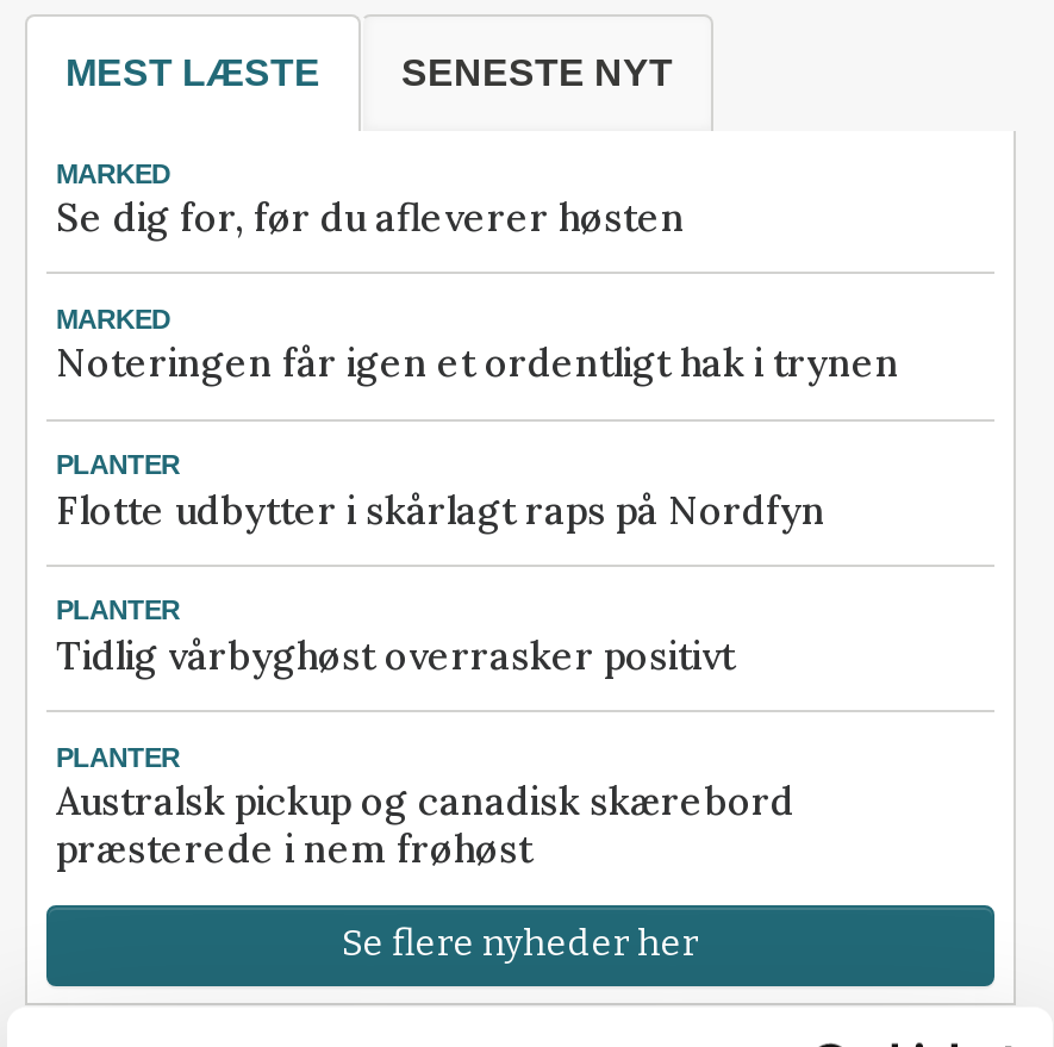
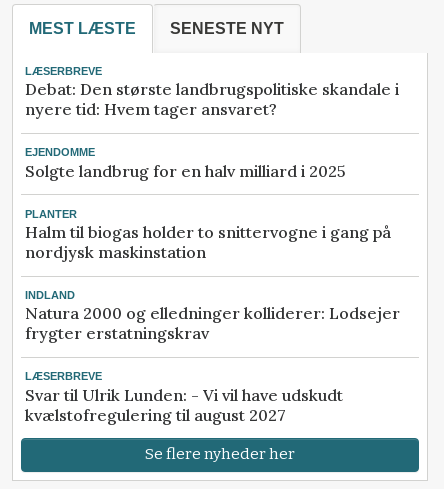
[56,159,685,241] MARKED | Se dig for, før du afleverer høsten -> [25,65,399,119] LÆSERBREVE | Debat: Den største landbrugspolitiske skandale i | nyere tid: Hvem tager ansvaret?
[56,305,899,387] MARKED | Noteringen får igen et ordentligt hak i trynen -> [25,146,346,181] EJENDOMME | Solgte landbrug for en halv milliard i 2025
[56,485,825,533] Flotte udbytter i skårlagt raps på Nordfyn -> [25,222,391,262] Halm til biogas holder to snittervogne i gang på | nordjysk maskinstation
[56,597,735,679] PLANTER | Tidlig vårbyghøst overrasker positivt -> [25,289,400,343] INDLAND | Natura 2000 og elledninger kolliderer: Lodsejer | frygter erstatningskrav
[56,743,794,872] PLANTER | Australsk pickup og canadisk skærebord | præsterede i nem frøhøst -> [25,370,343,425] LÆSERBREVE | Svar til Ulrik Lunden: - Vi vil have udskudt | kvælstofregulering til august 2027

